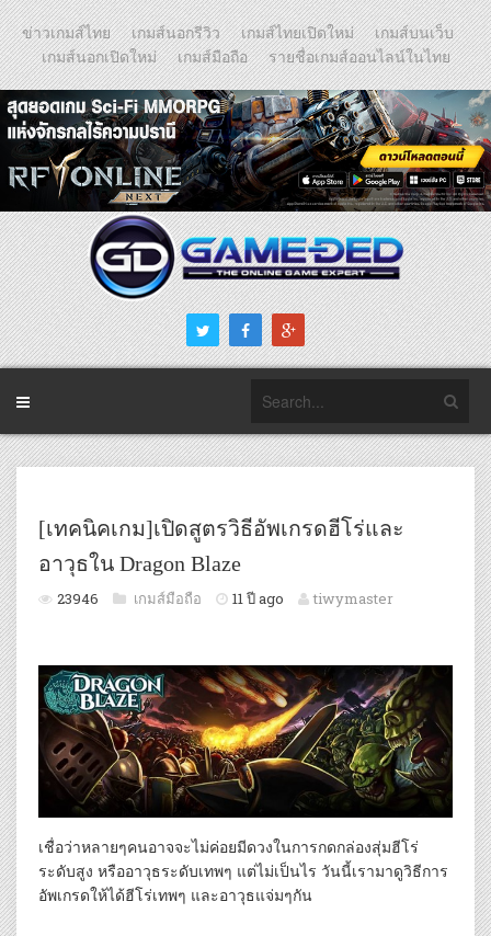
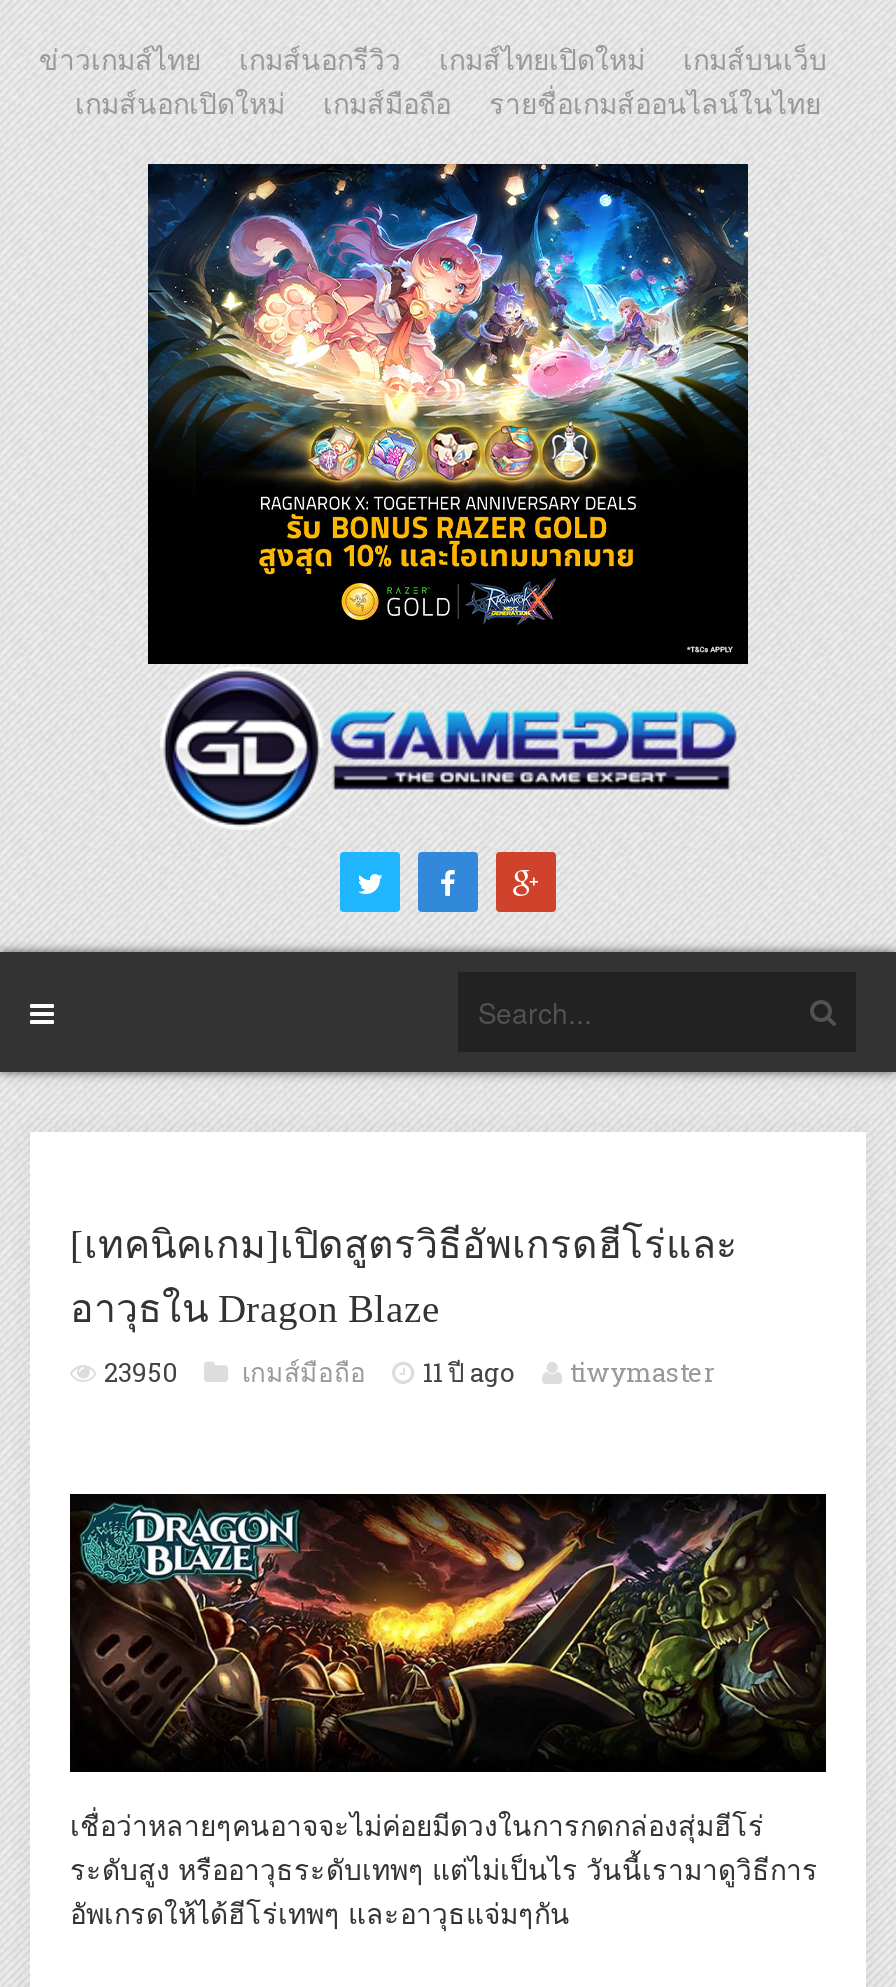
[3,89,488,213] [image] -> [146,162,750,666] [image]
[57,589,99,609] 23946 -> [104,1353,178,1389] 23950

